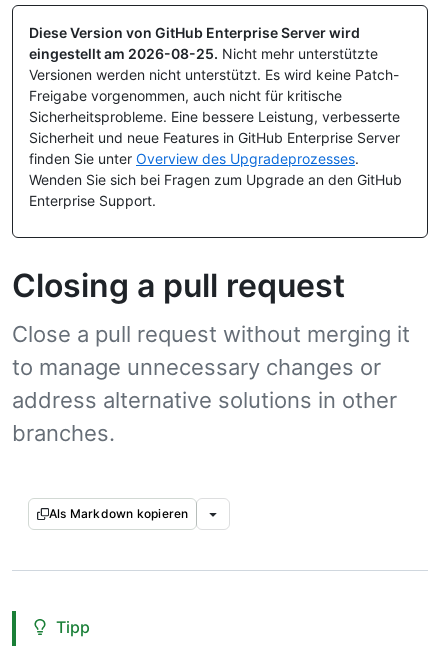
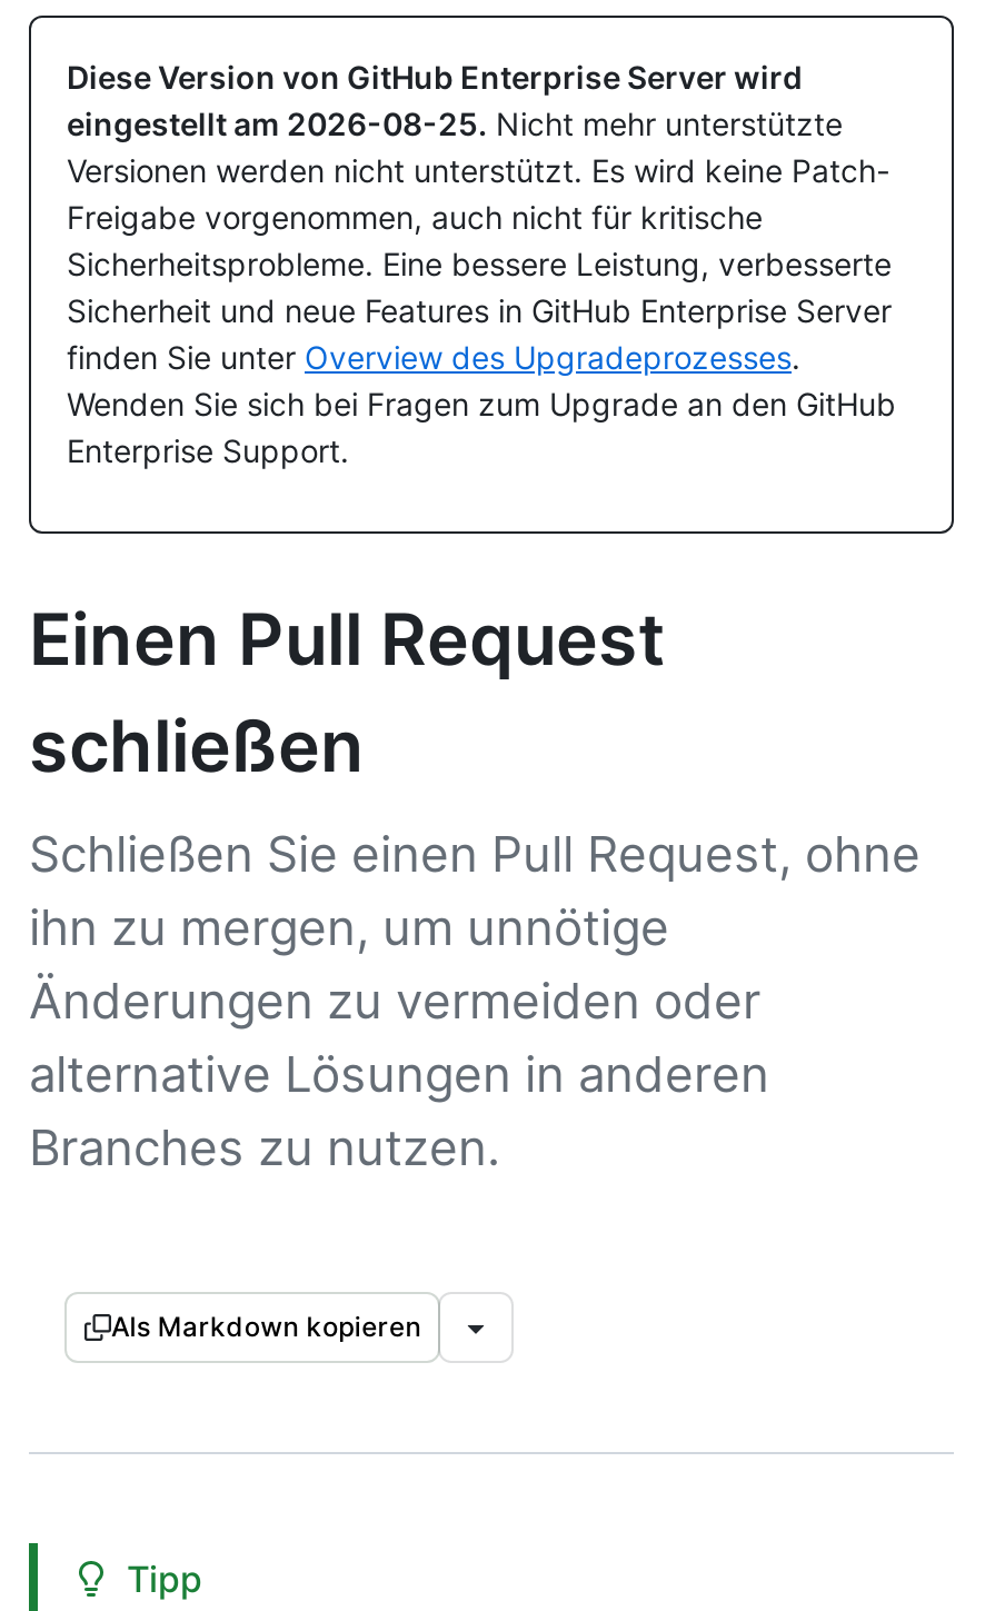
[12,266,410,446] Closing a pull request | Close a pull request without merging it | to manage unnecessary changes or | address alternative solutions in other | branches. -> [29,596,921,1176] Einen Pull Request | schließen | Schließen Sie einen Pull Request, ohne | ihn zu mergen, um unnötige | Änderungen zu vermeiden oder | alternative Lösungen in anderen | Branches zu nutzen.

